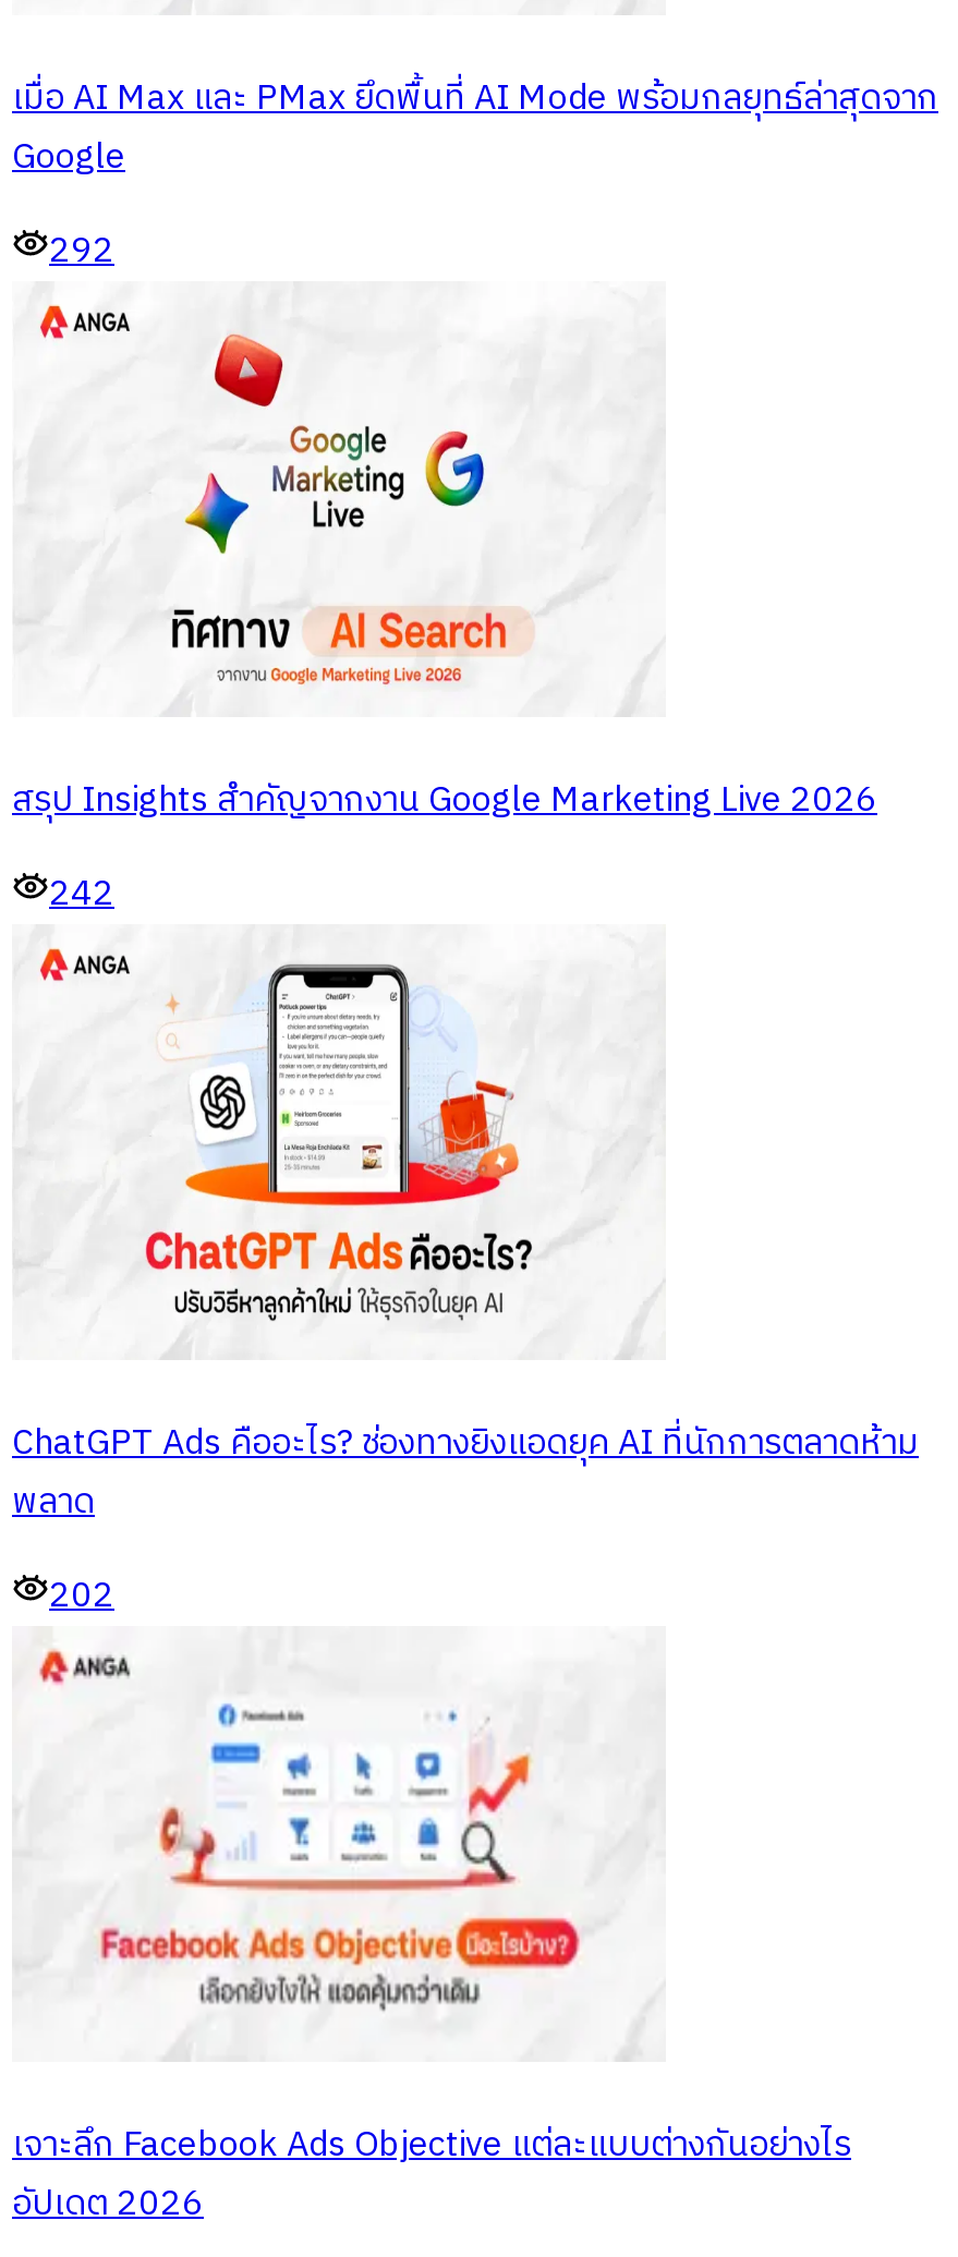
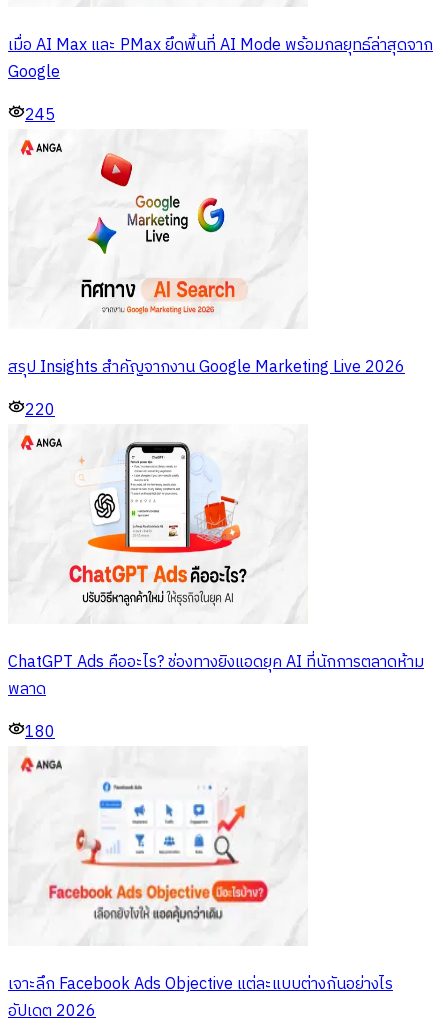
[49,222,114,281] 292 -> [25,102,55,129] 245
[49,865,114,924] 242 -> [25,397,55,424] 220
[49,1566,114,1625] 202 -> [25,719,55,746] 180

